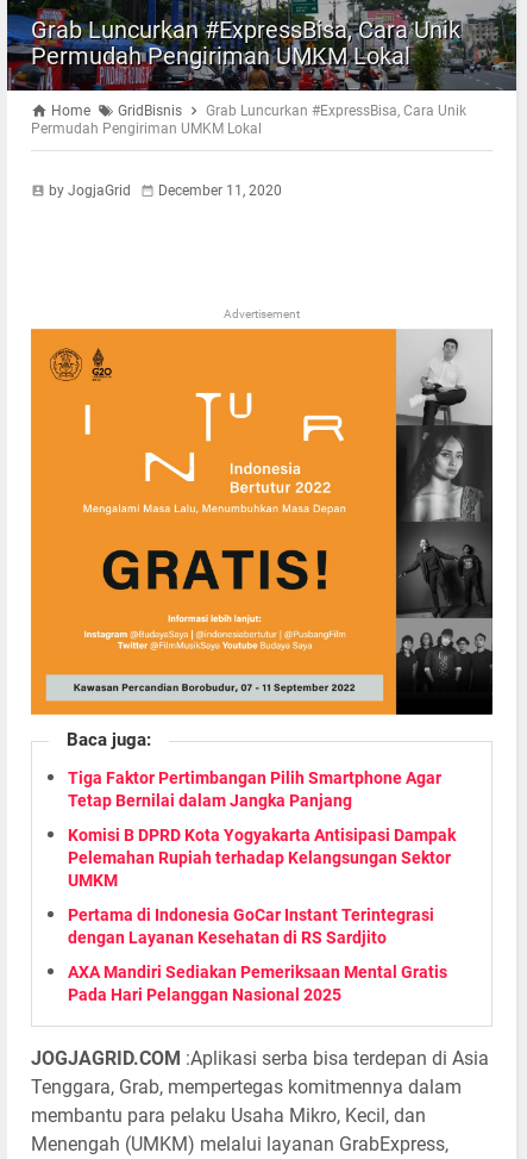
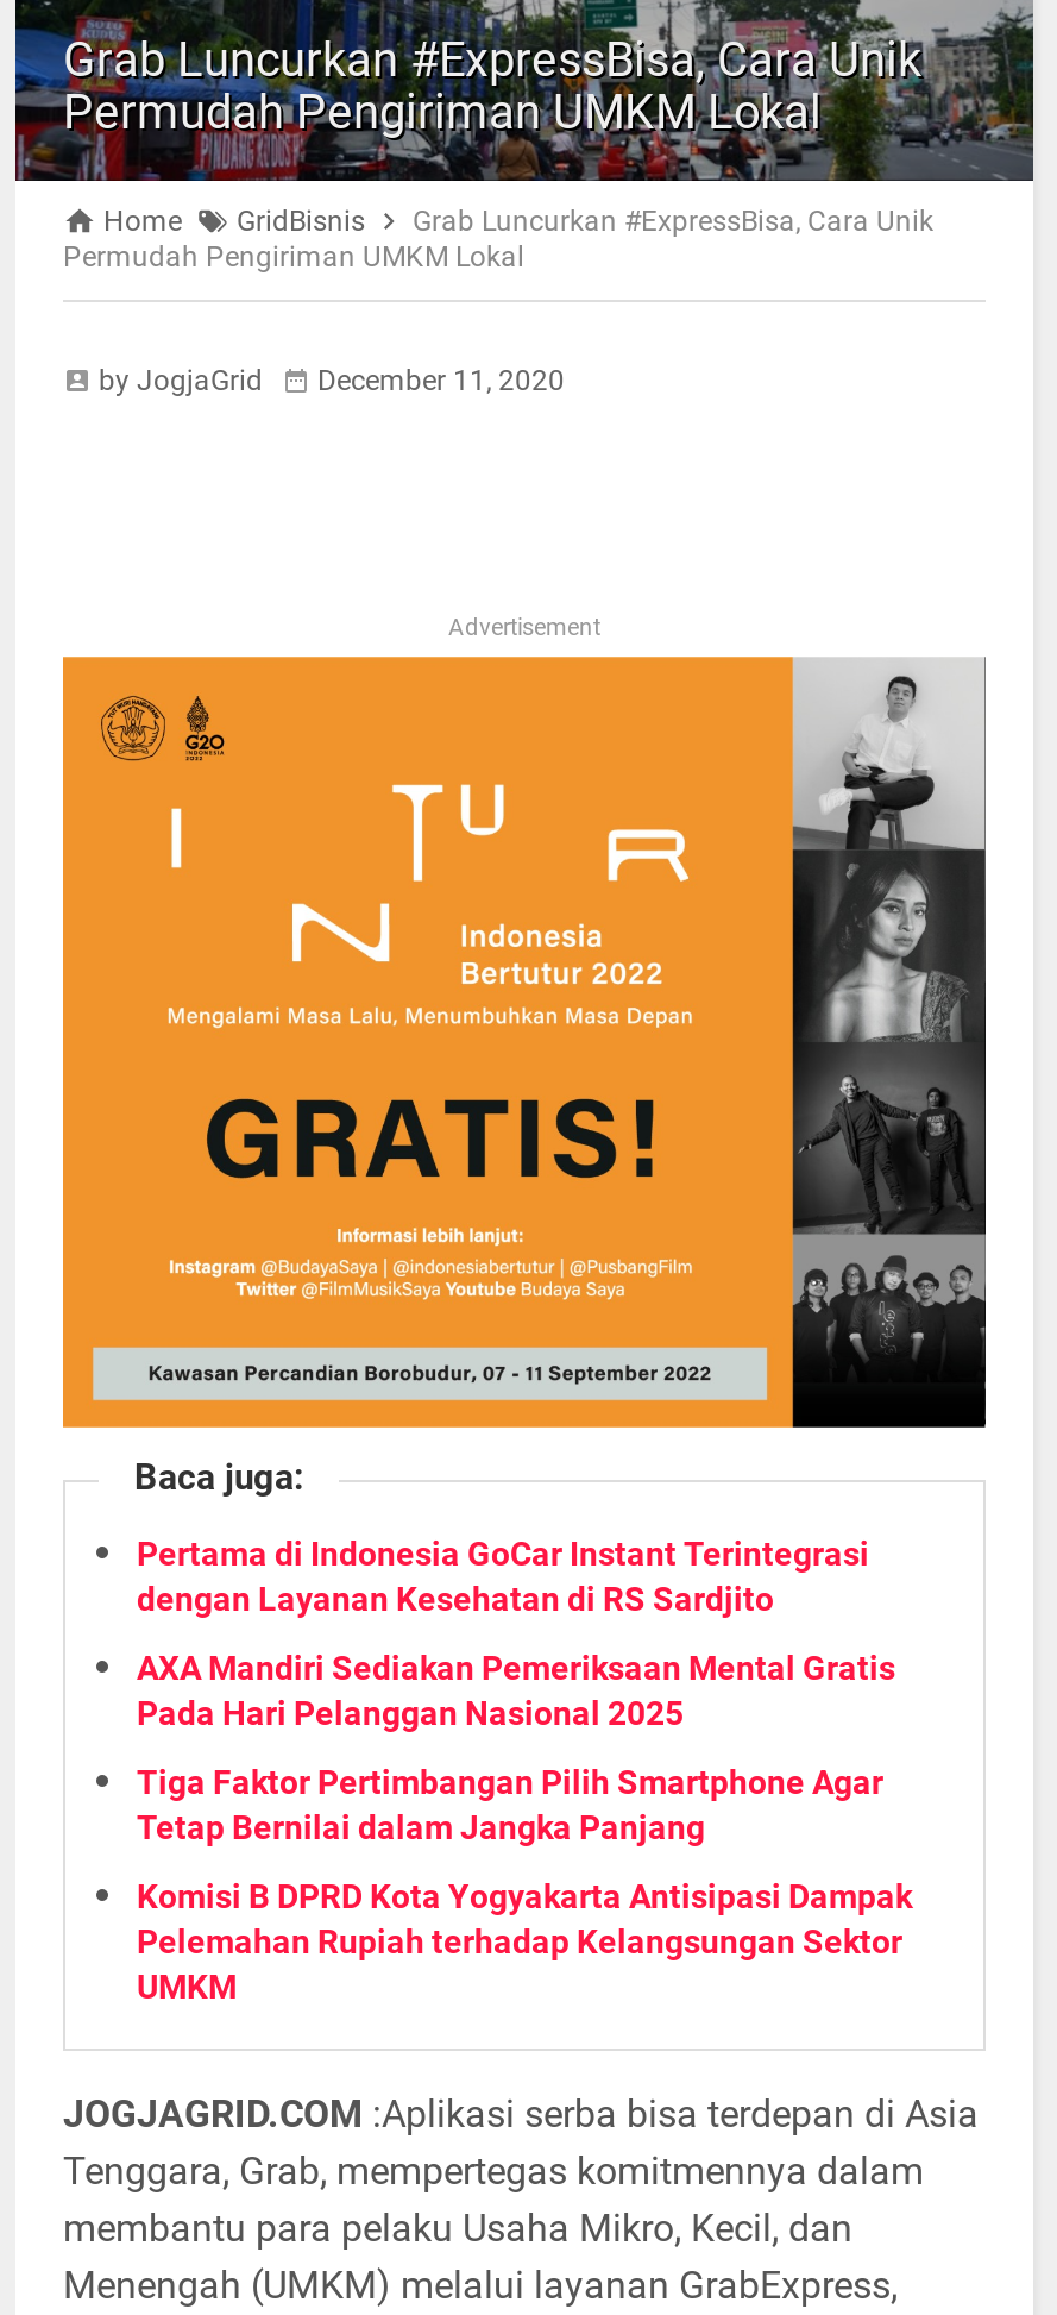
moved [68,768,456,889] -> [137,1762,912,2005]: Tiga Faktor Pertimbangan Pilih Smartphone Agar | Tetap Bernilai dalam Jangka Panjang | Komisi B DPRD Kota Yogyakarta Antisipasi Dampak | Pelemahan Rupiah terhadap Kelangsungan Sektor | UMKM
moved [68,905,447,1004] -> [137,1534,895,1731]: Pertama di Indonesia GoCar Instant Terintegrasi | dengan Layanan Kesehatan di RS Sardjito | AXA Mandiri Sediakan Pemeriksaan Mental Gratis | Pada Hari Pelanggan Nasional 2025

